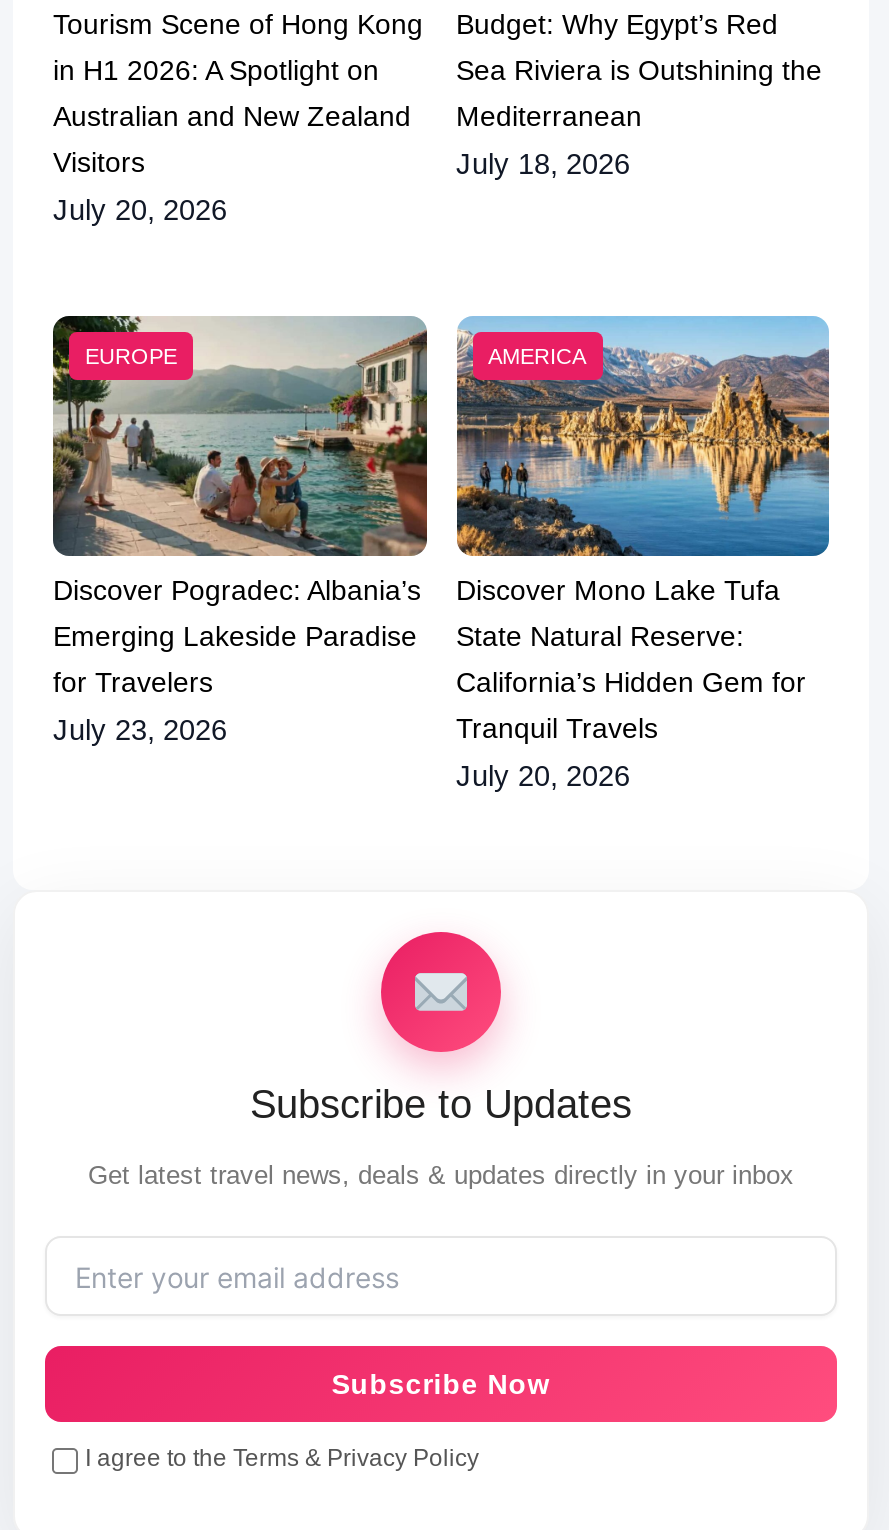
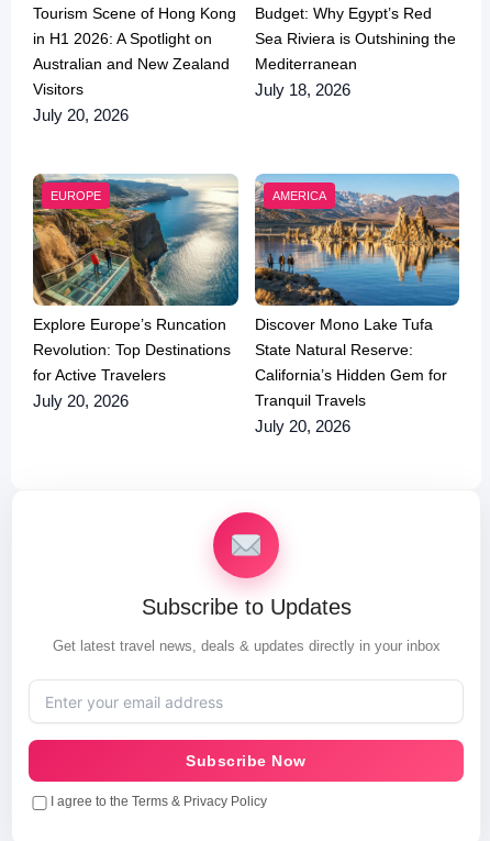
[51,314,429,697] [image] | Discover Pogradec: Albania’s | Emerging Lakeside Paradise | for Travelers -> [32,174,240,383] [image] | Explore Europe’s Runcation | Revolution: Top Destinations | for Active Travelers
[53,713,227,745] July 23, 2026 -> [33,392,129,410] July 20, 2026

